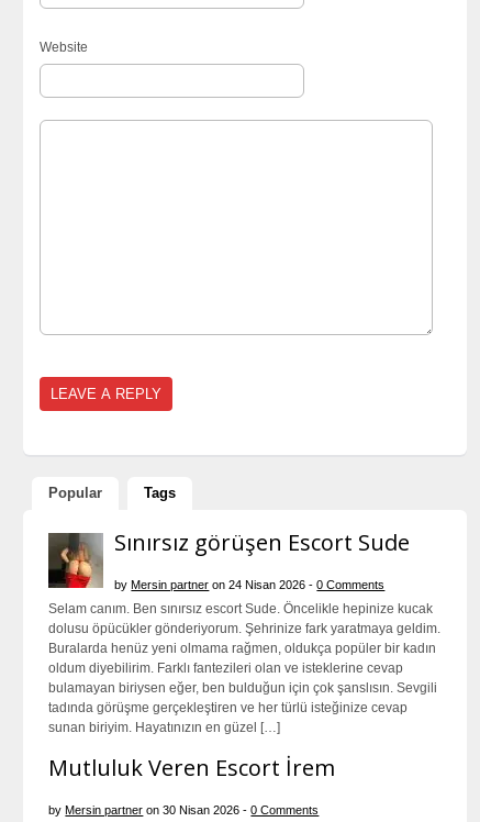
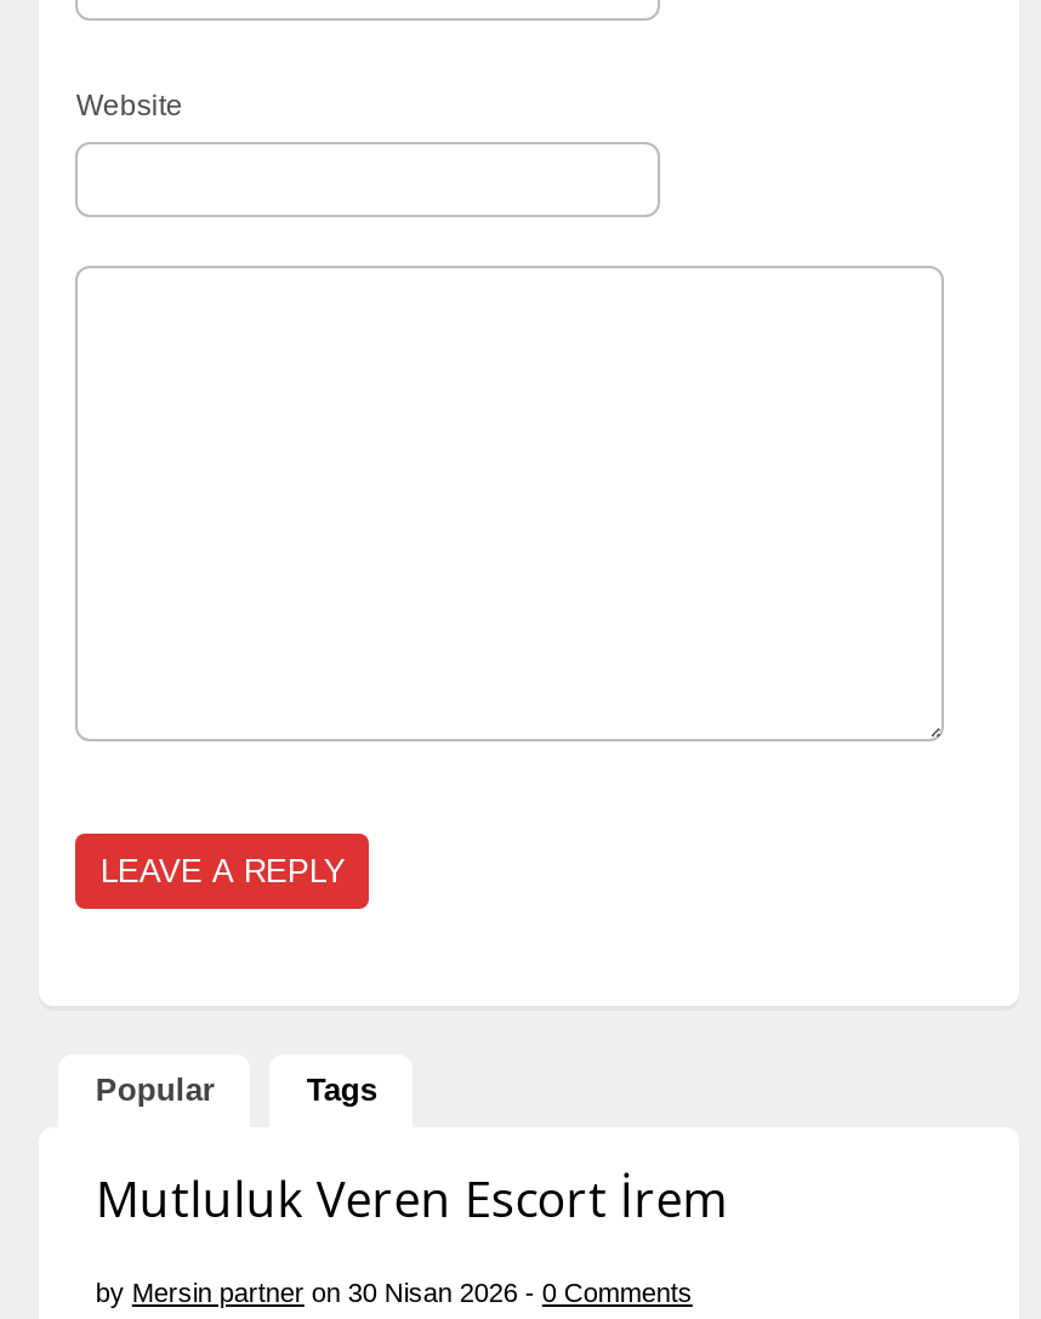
[47,527,441,735] [image] | Sınırsız görüşen Escort Sude | by Mersin partner on 24 Nisan 2026 - 0 Comments | Selam canım. Ben sınırsız escort Sude. Öncelikle hepinize kucak | dolusu öpücükler gönderiyorum. Şehrinize fark yaratmaya geldim. | Buralarda henüz yeni olmama rağmen, oldukça popüler bir kadın | oldum diyebilirim. Farklı fantezileri olan ve isteklerine cevap | bulamayan biriysen eğer, ben bulduğun için çok şanslısın. Sevgili | tadında görüşme gerçekleştiren ve her türlü isteğinize cevap | sunan biriyim. Hayatınızın en güzel […] -> none

